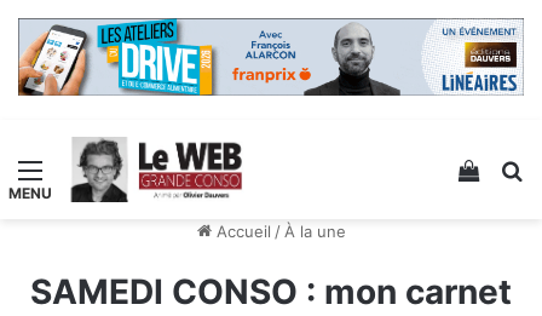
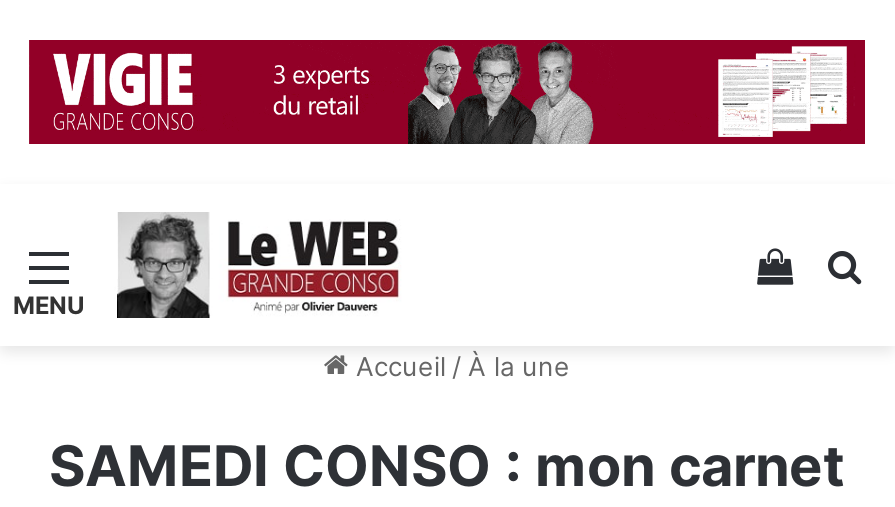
[17,17,524,97] [image] -> [27,38,867,146] [image]

